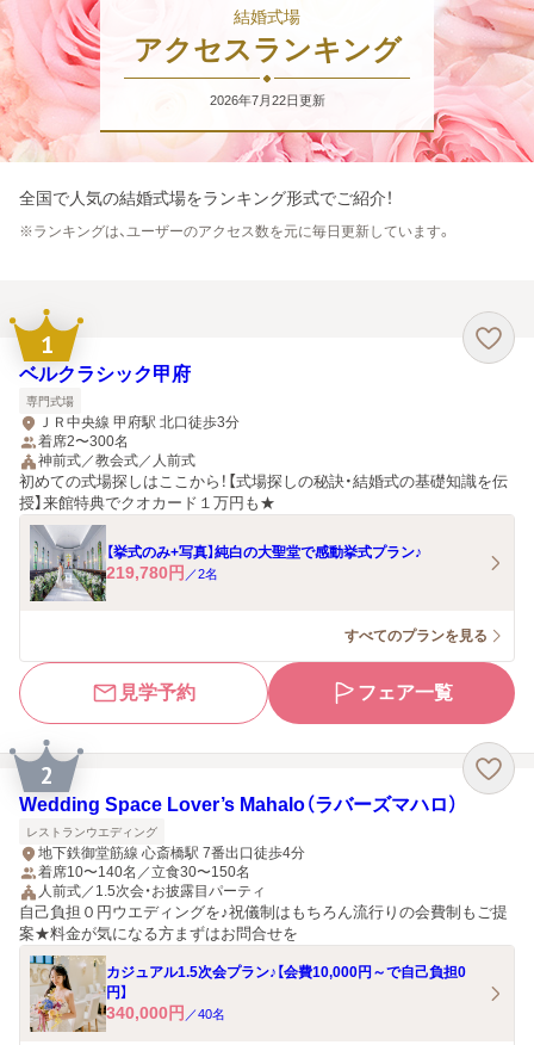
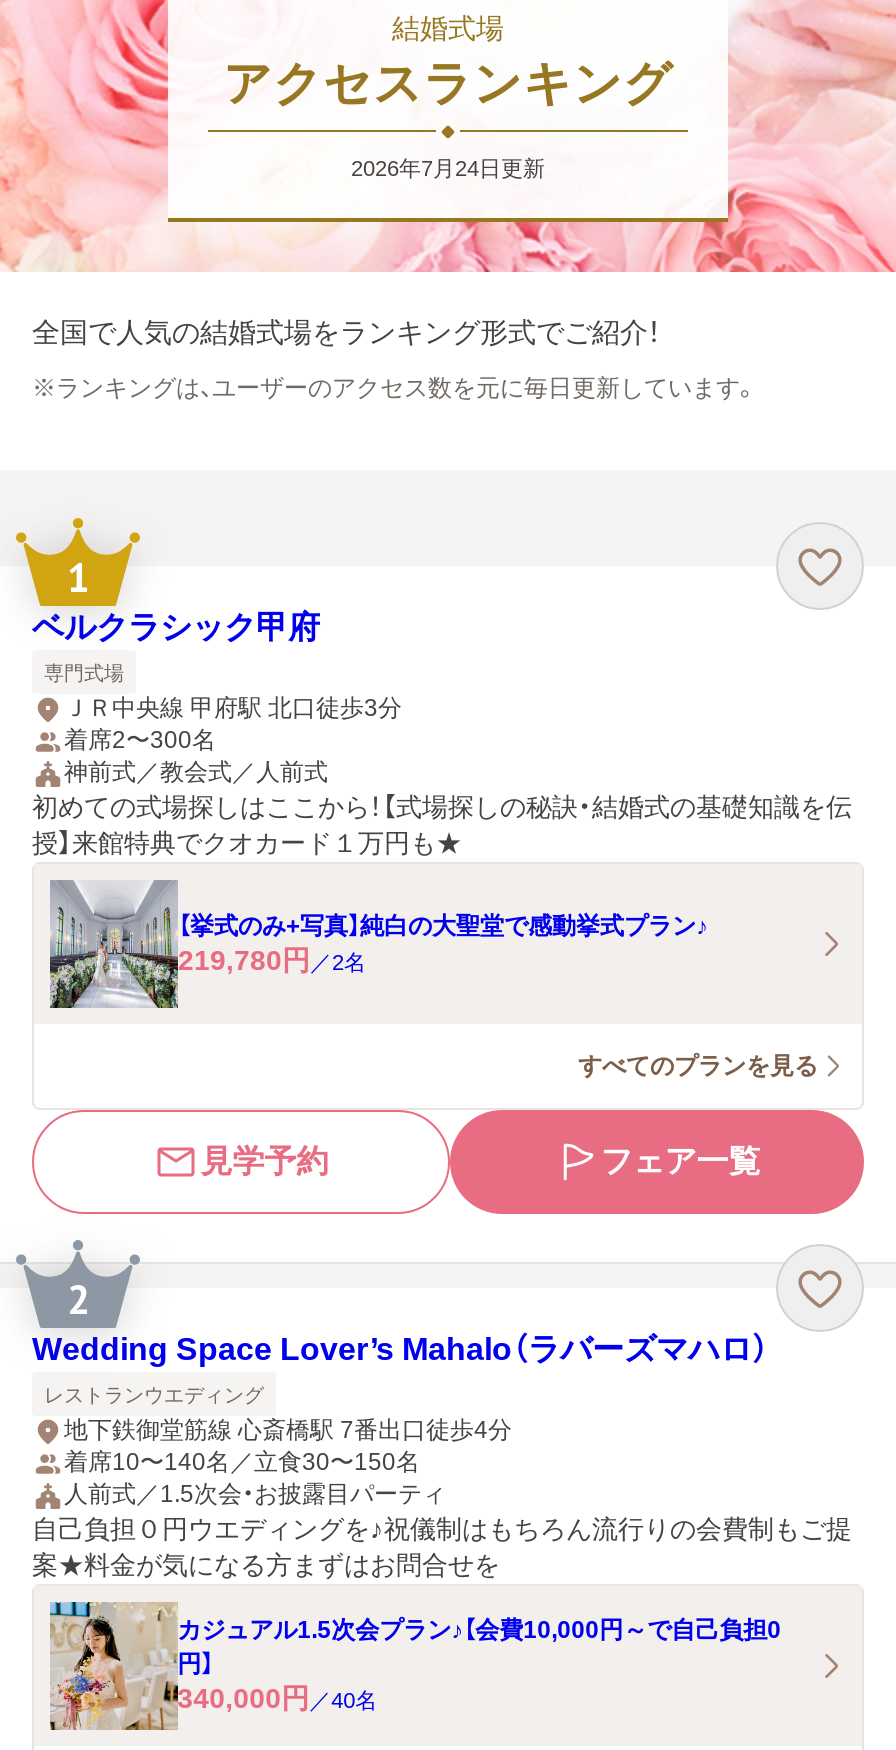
[209,92,325,107] 2026年7月22日更新 -> [351,155,545,179] 2026年7月24日更新

